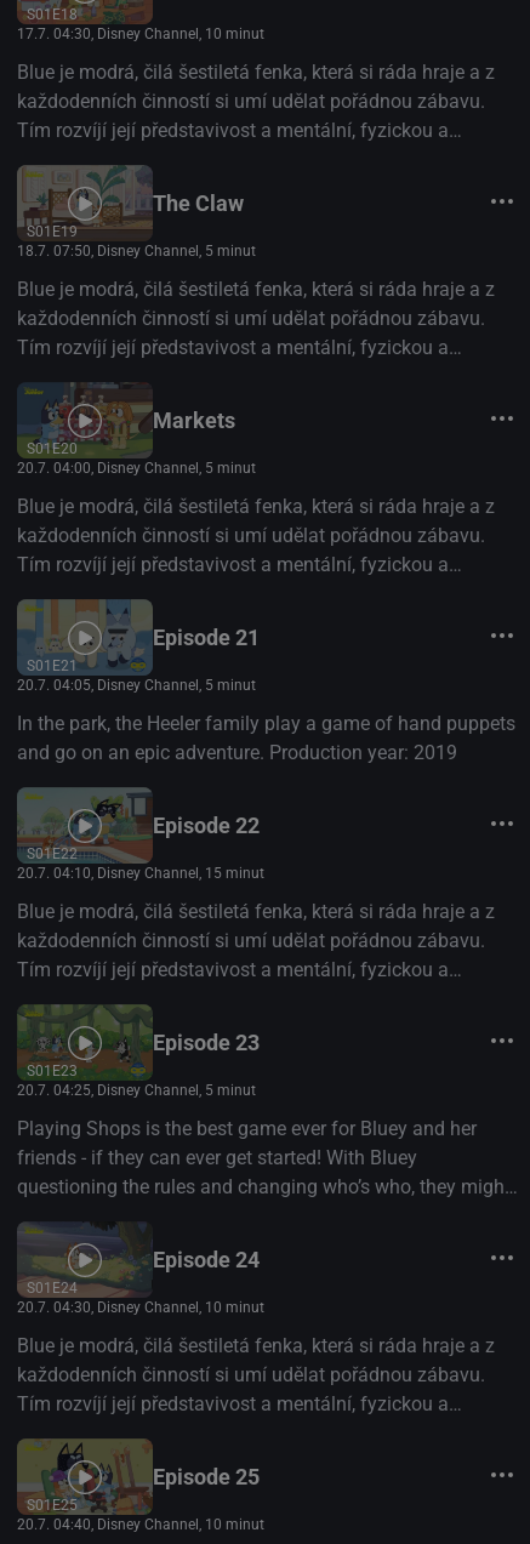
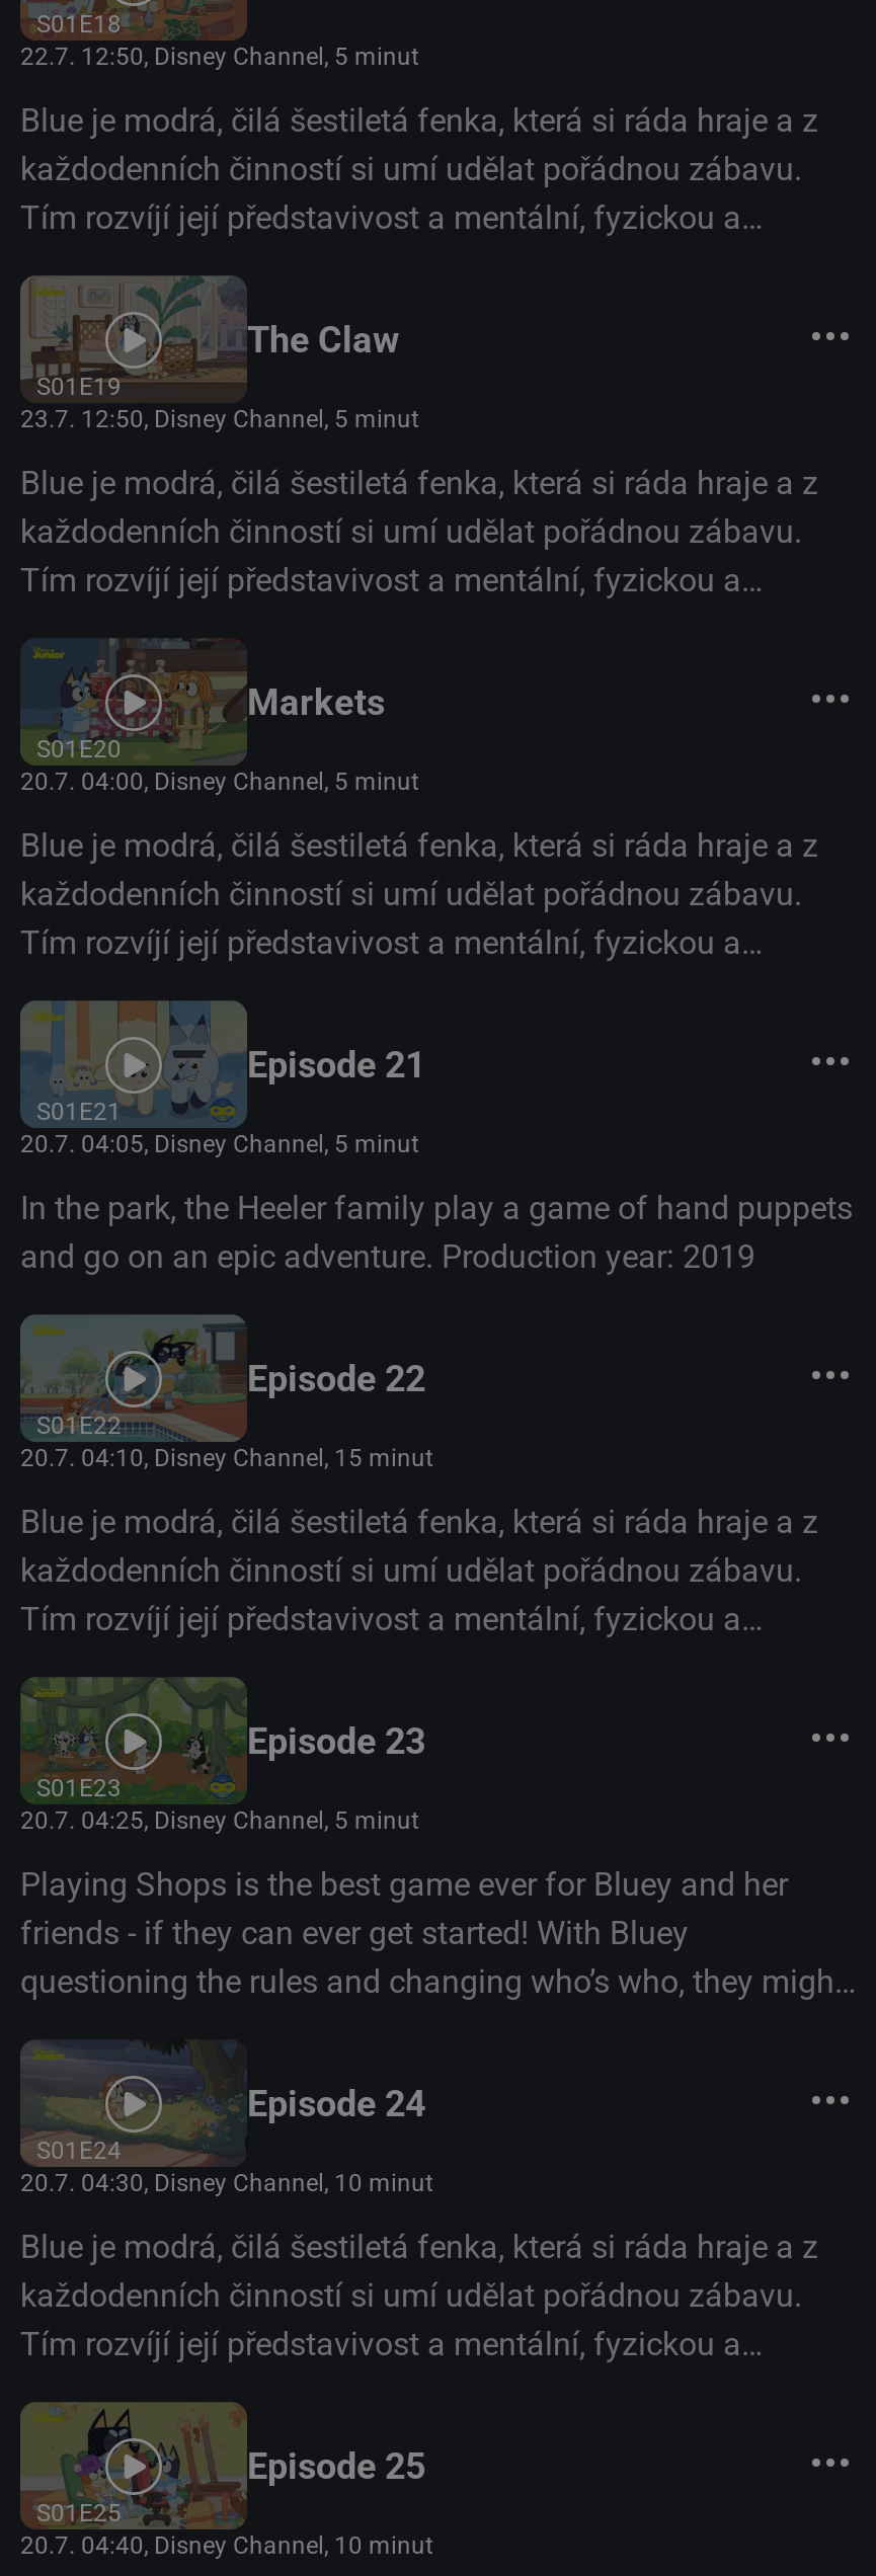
[17,25,264,42] 17.7. 04:30, Disney Channel, 10 minut -> [20,43,419,71] 22.7. 12:50, Disney Channel, 5 minut
[17,243,256,260] 18.7. 07:50, Disney Channel, 5 minut -> [20,405,419,433] 23.7. 12:50, Disney Channel, 5 minut

